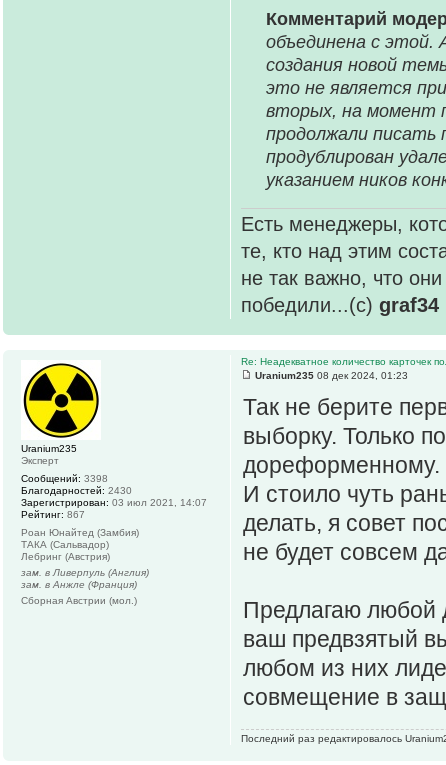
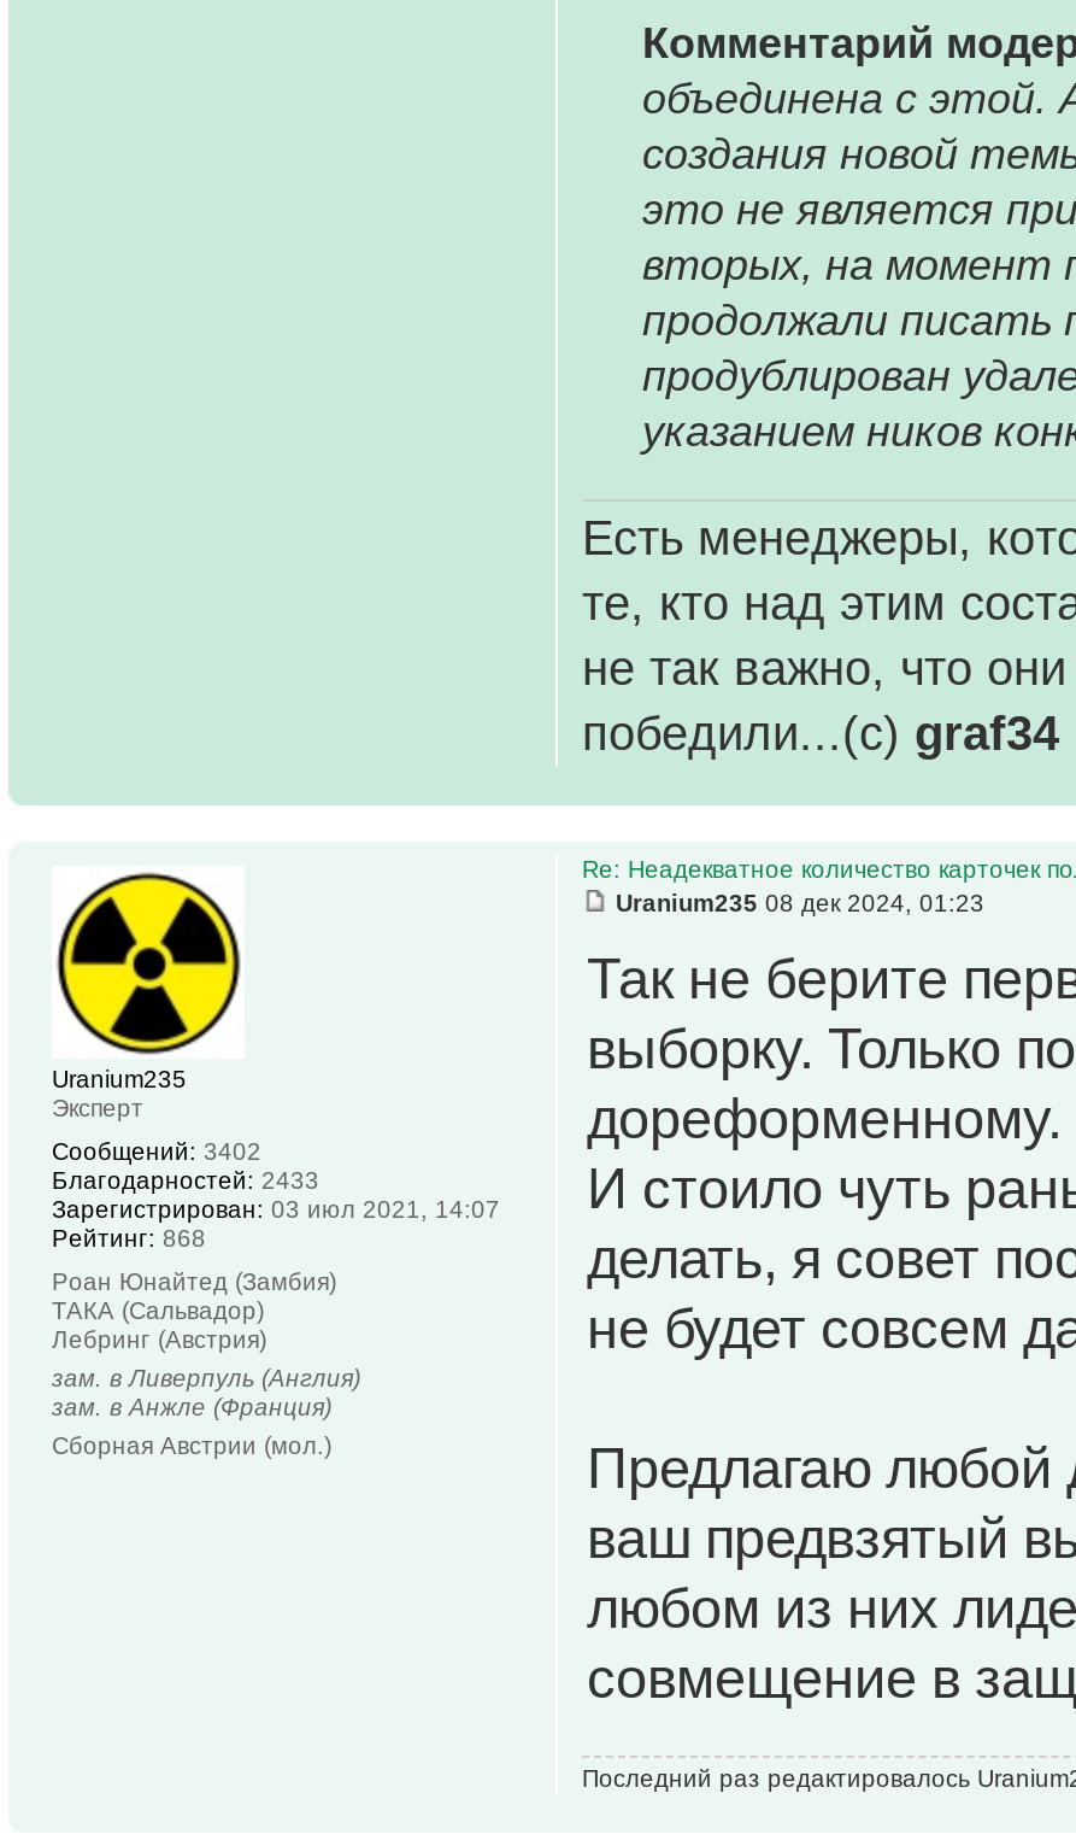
[21,473,108,484] Сообщений: 3398 -> [52,1139,261,1165] Сообщений: 3402
[21,485,132,496] Благодарностей: 2430 -> [52,1168,319,1194] Благодарностей: 2433
[21,509,85,520] Рейтинг: 867 -> [52,1226,206,1252] Рейтинг: 868

